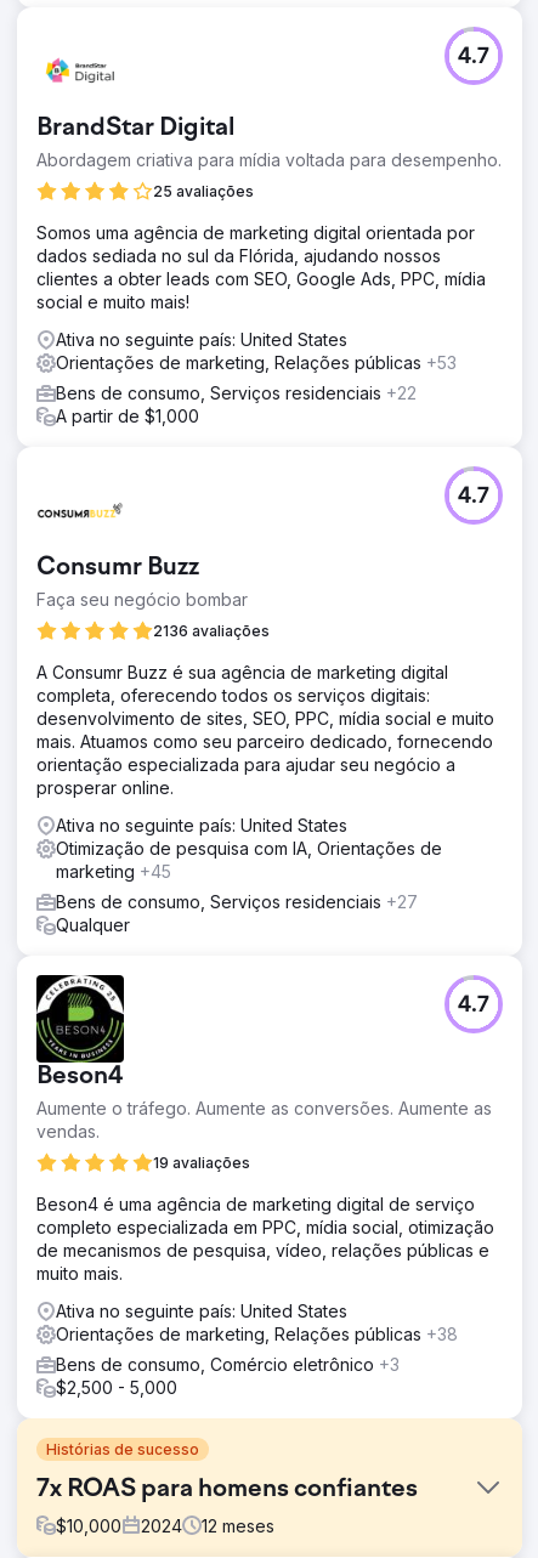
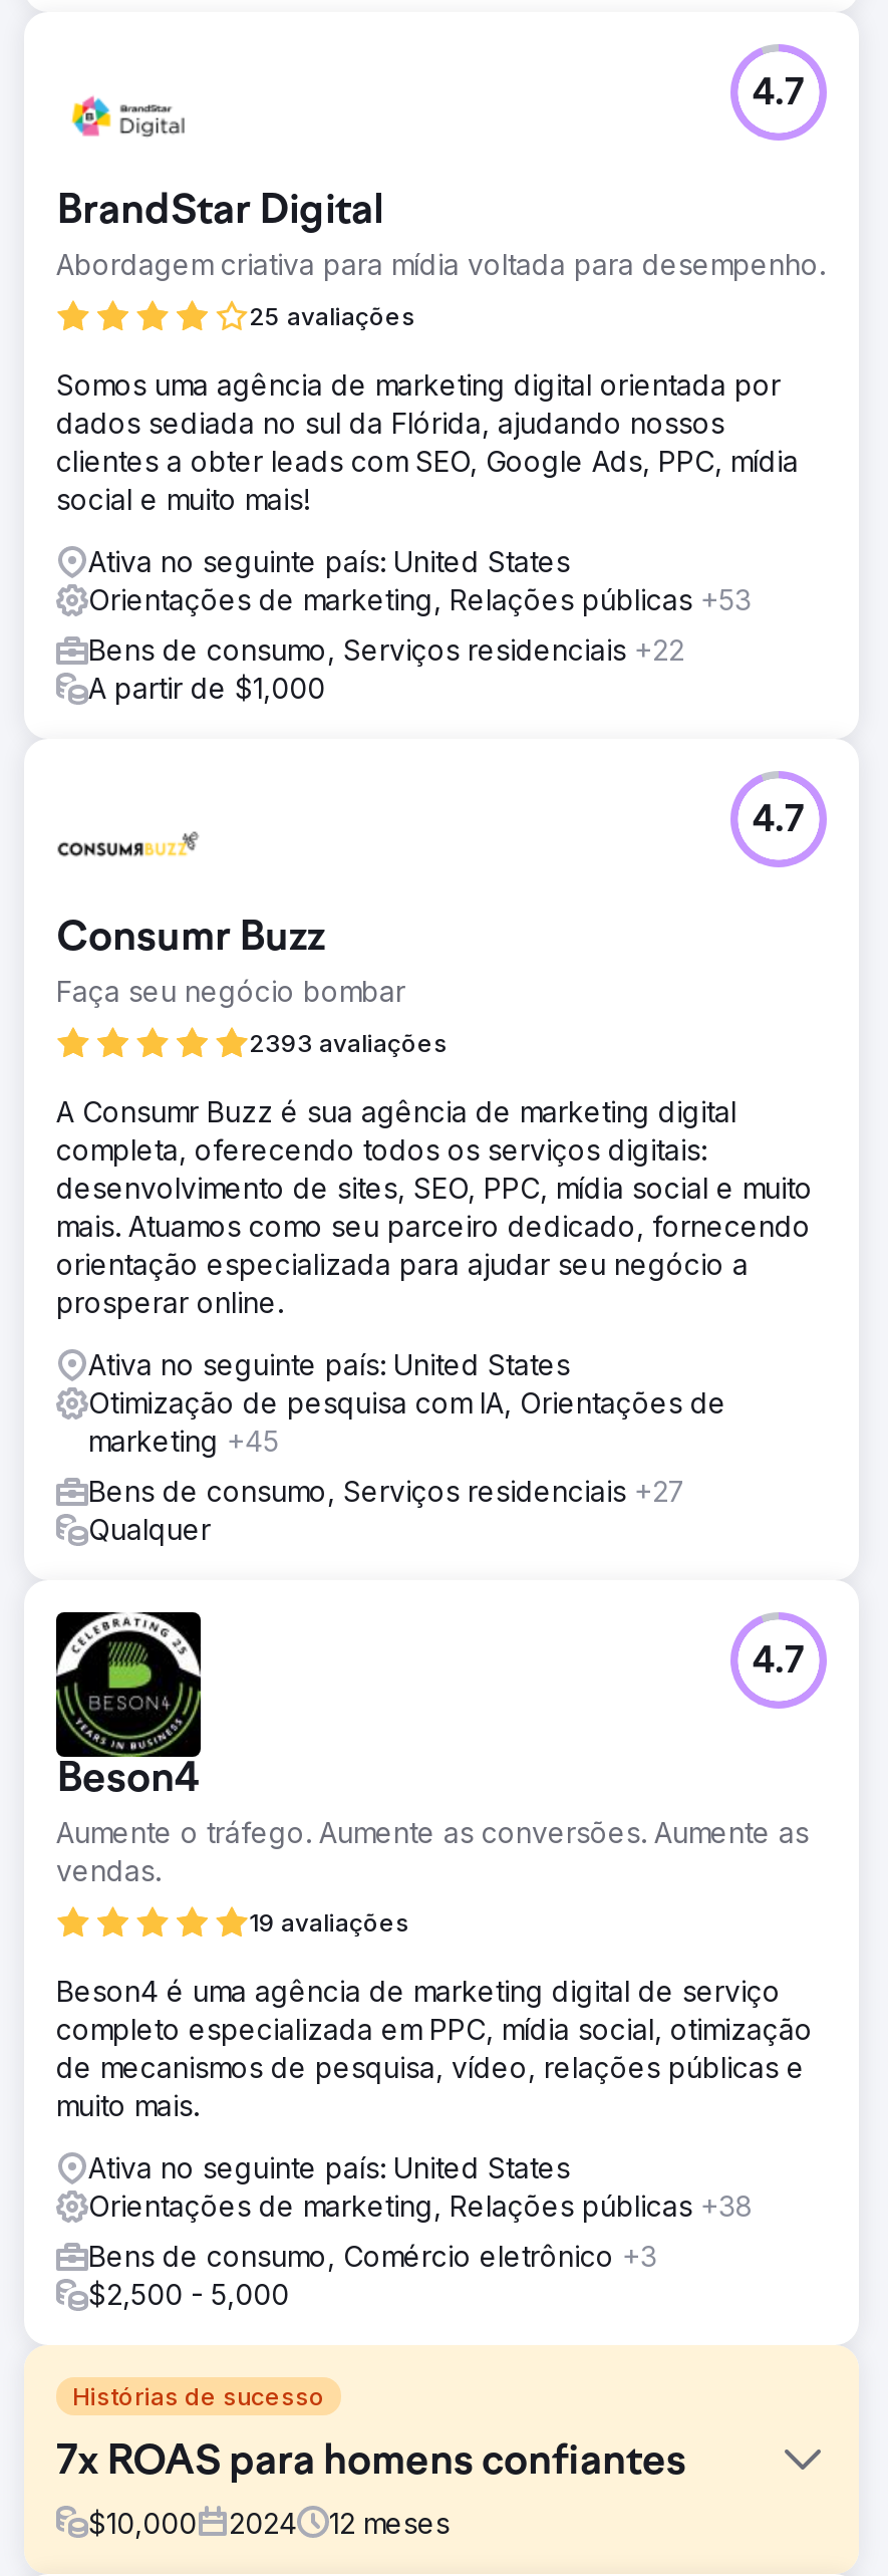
[153,621,270,639] 2136 avaliações -> [249,1027,448,1057] 2393 avaliações

